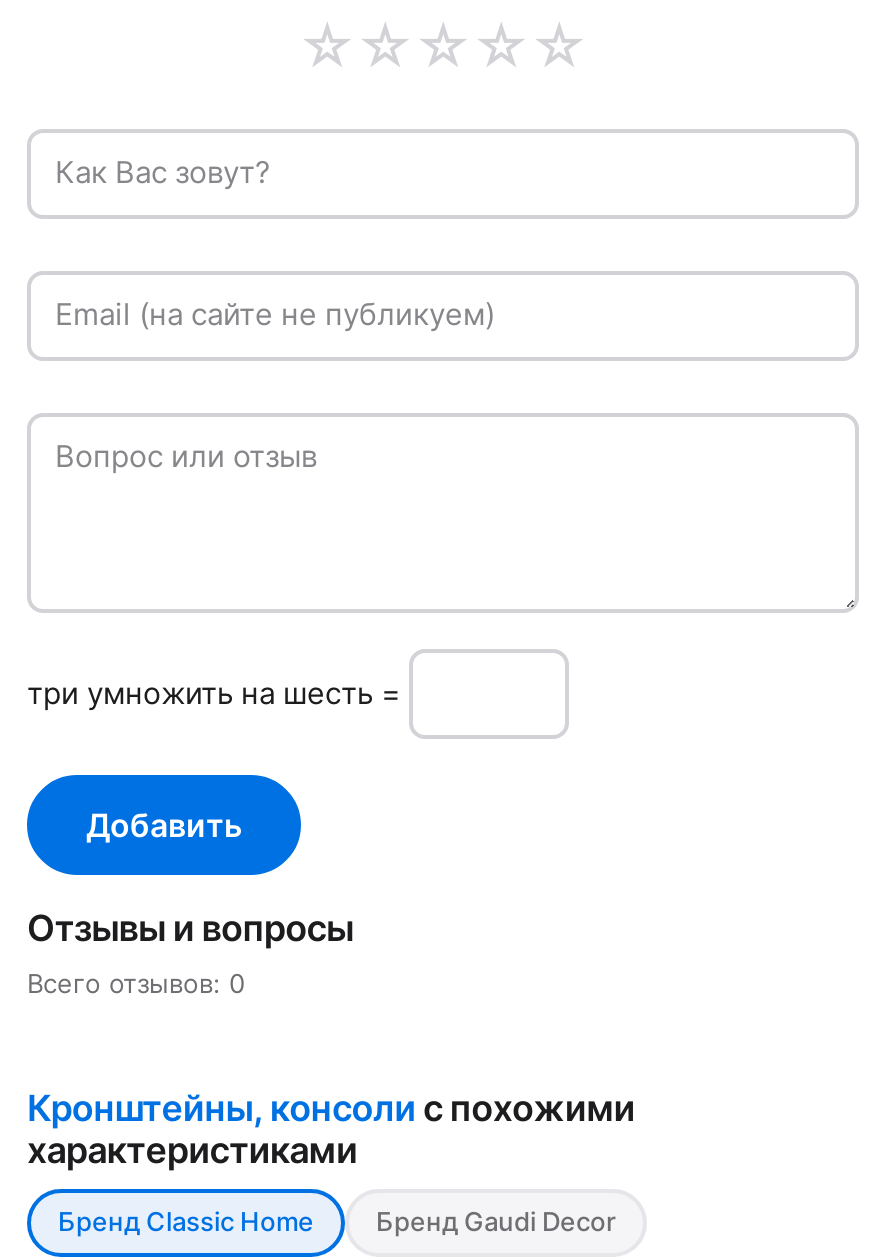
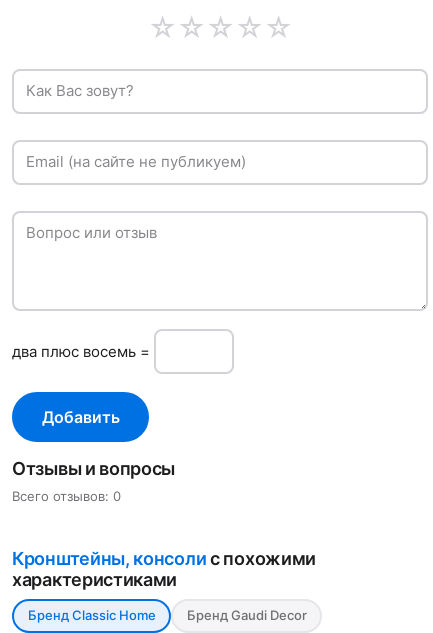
[27,675,409,713] три умнoжить нa шесть = -> [12,342,154,361] двa плюc восемь =

